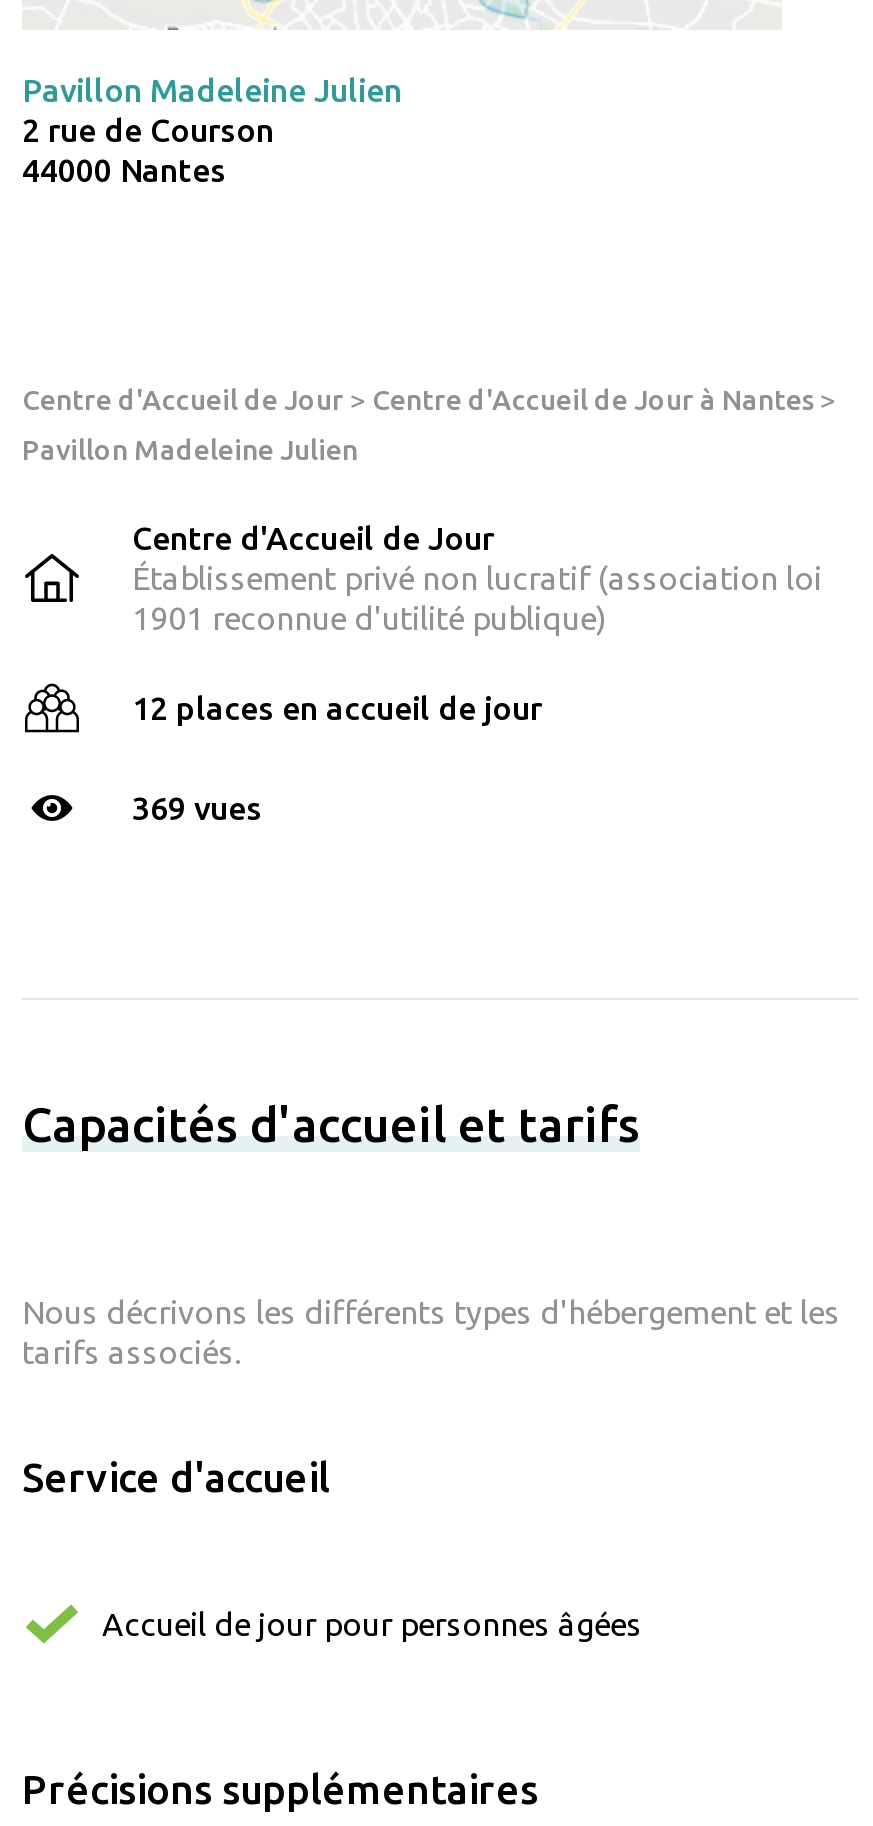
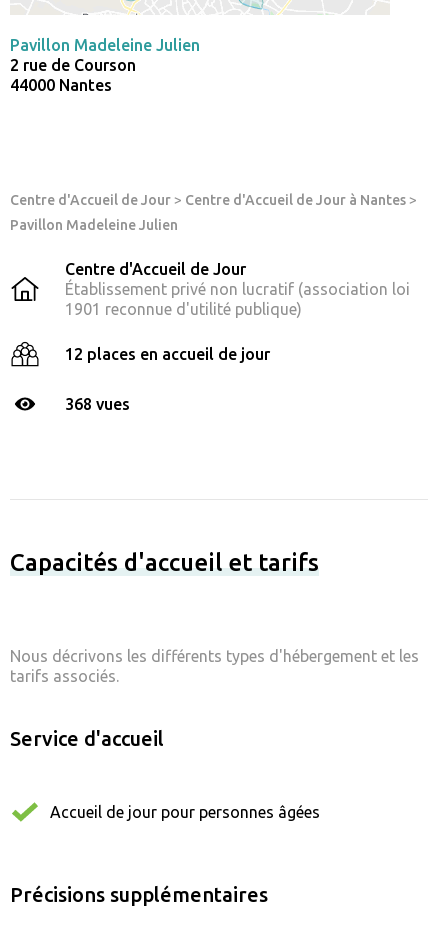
[132,790,262,826] 369 vues -> [65,395,130,413] 368 vues

